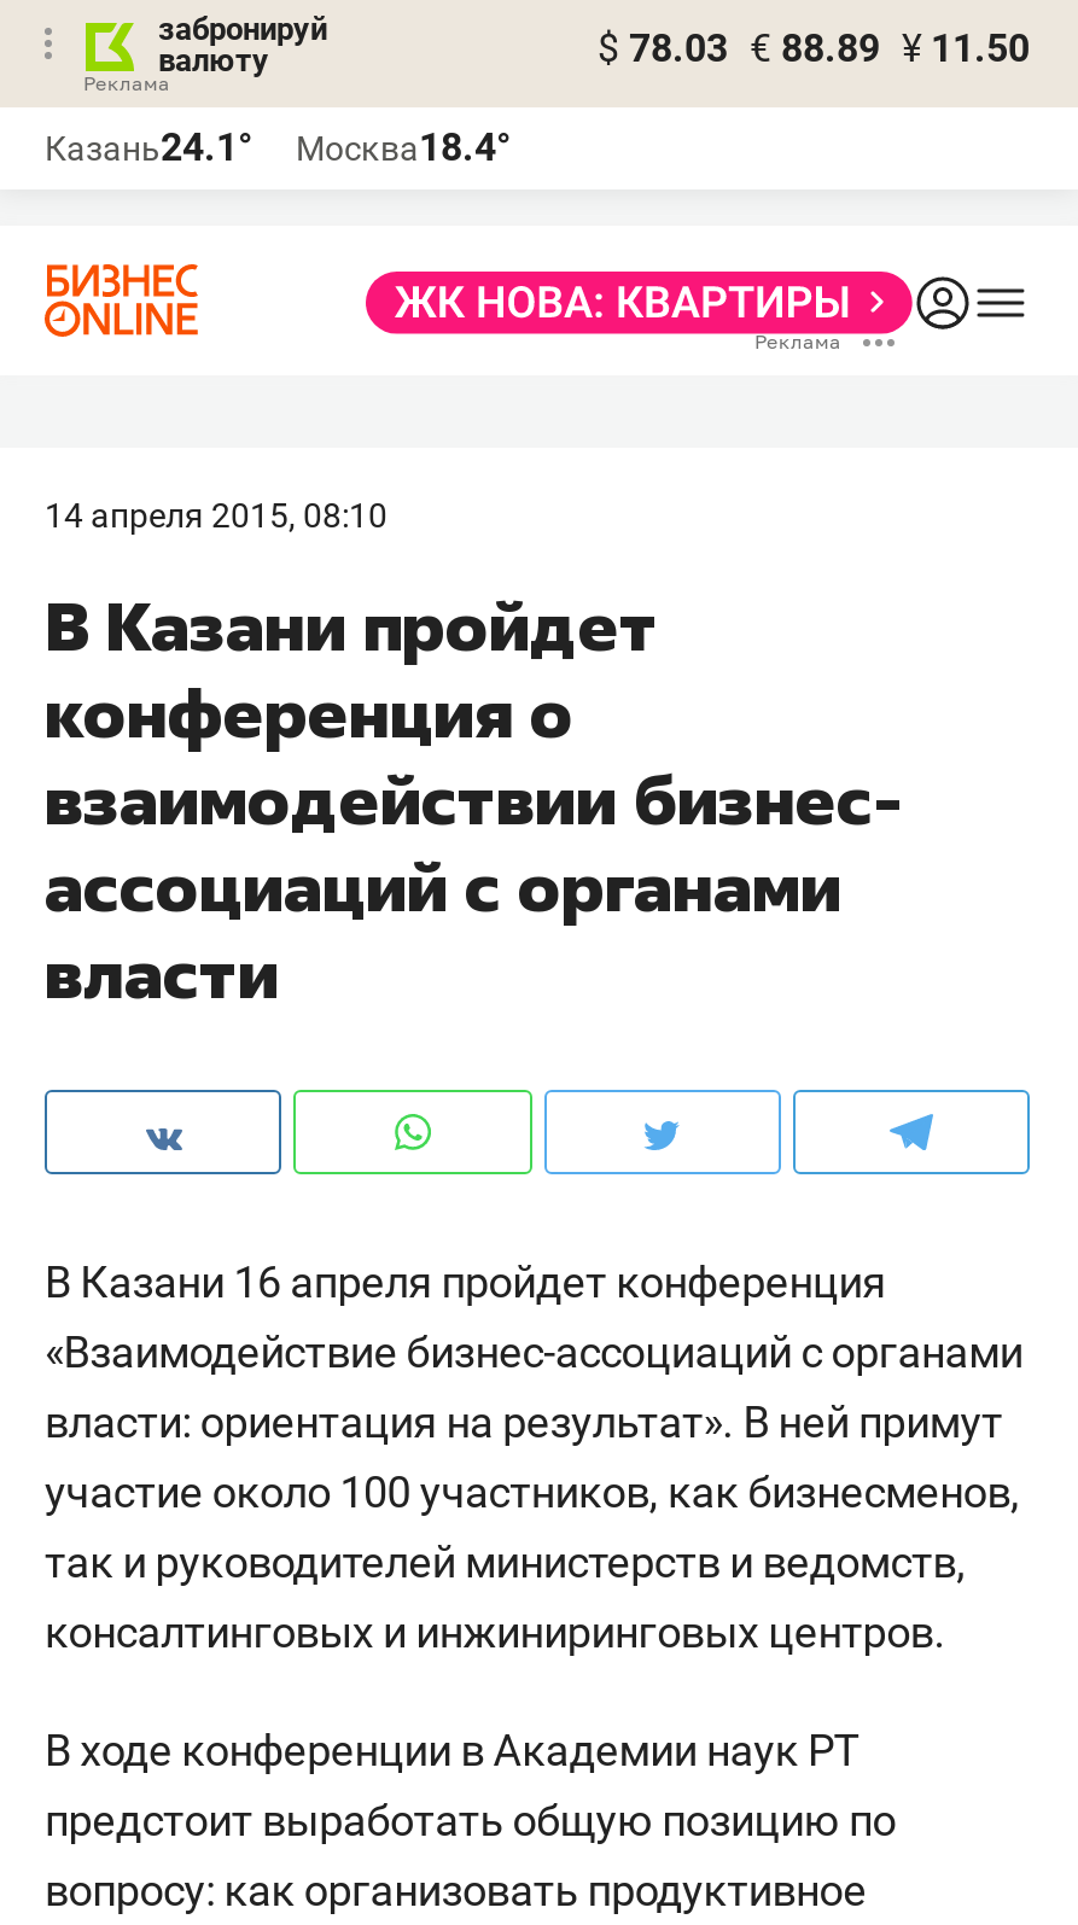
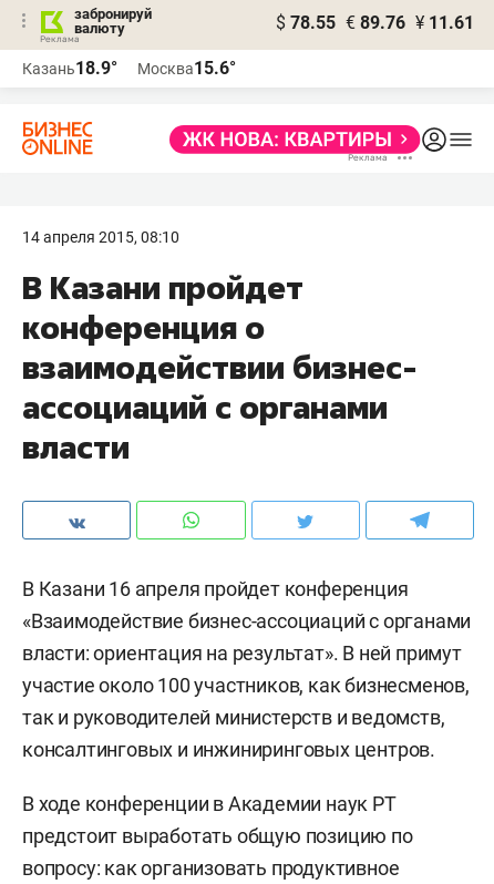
[598,25,1030,71] $ 78.03 € 88.89 ¥ 11.50 -> [276,12,474,33] $ 78.55 € 89.76 ¥ 11.61
[45,124,252,170] Казань24.1° -> [22,58,117,79] Казань18.9°
[296,124,511,170] Москва18.4° -> [137,58,236,79] Москва15.6°

